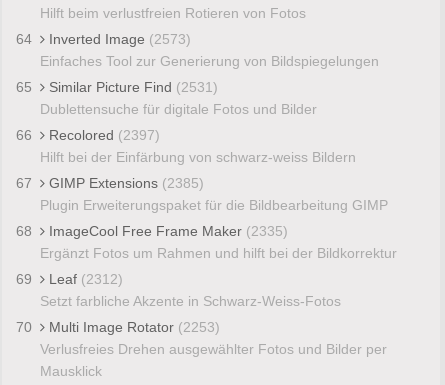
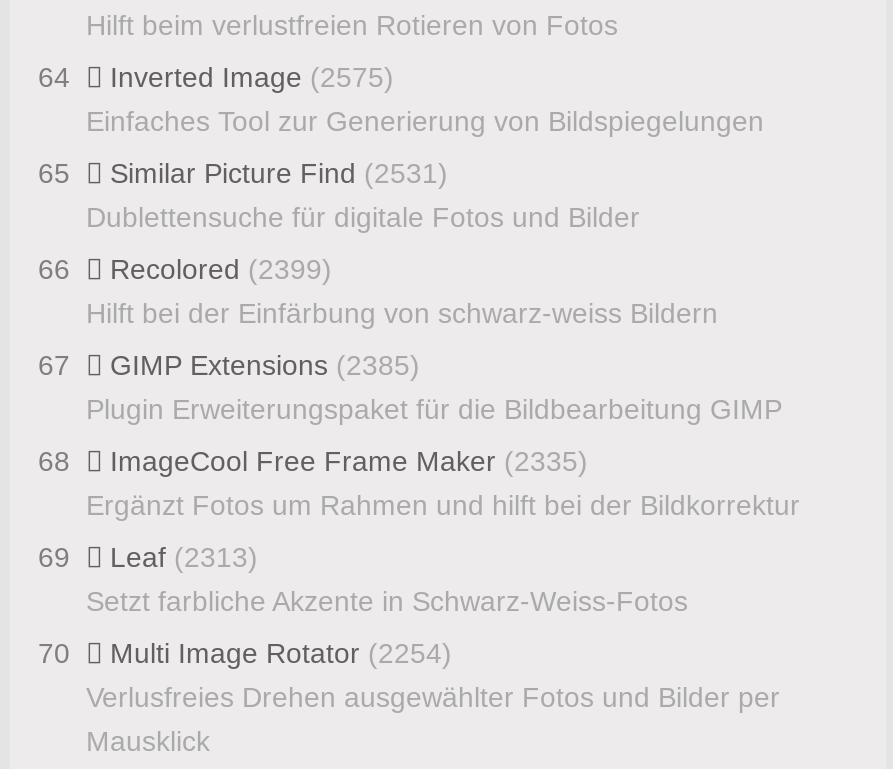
[45,31,191,47] Inverted Image (2573) -> [102,61,394,93] Inverted Image (2575)
[16,127,160,143] 66 Recolored (2397) -> [38,253,332,285] 66 Recolored (2399)
[16,271,123,287] 69 Leaf (2312) -> [38,541,258,573] 69 Leaf (2313)
[45,319,220,335] Multi Image Rotator (2253) -> [102,637,452,669] Multi Image Rotator (2254)

